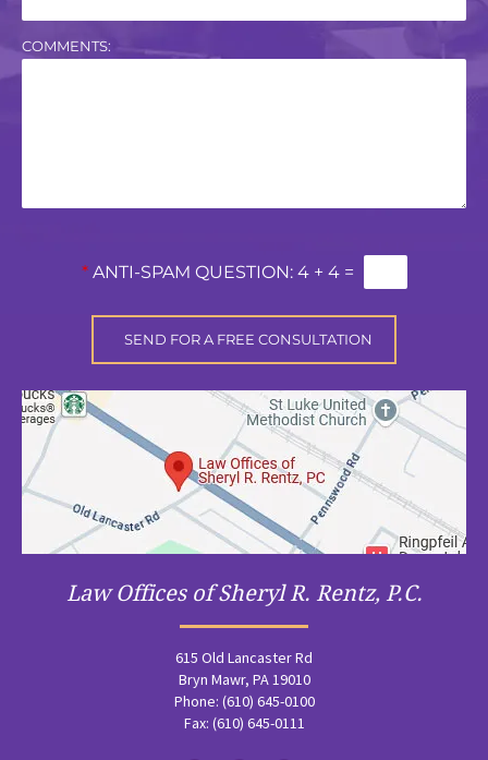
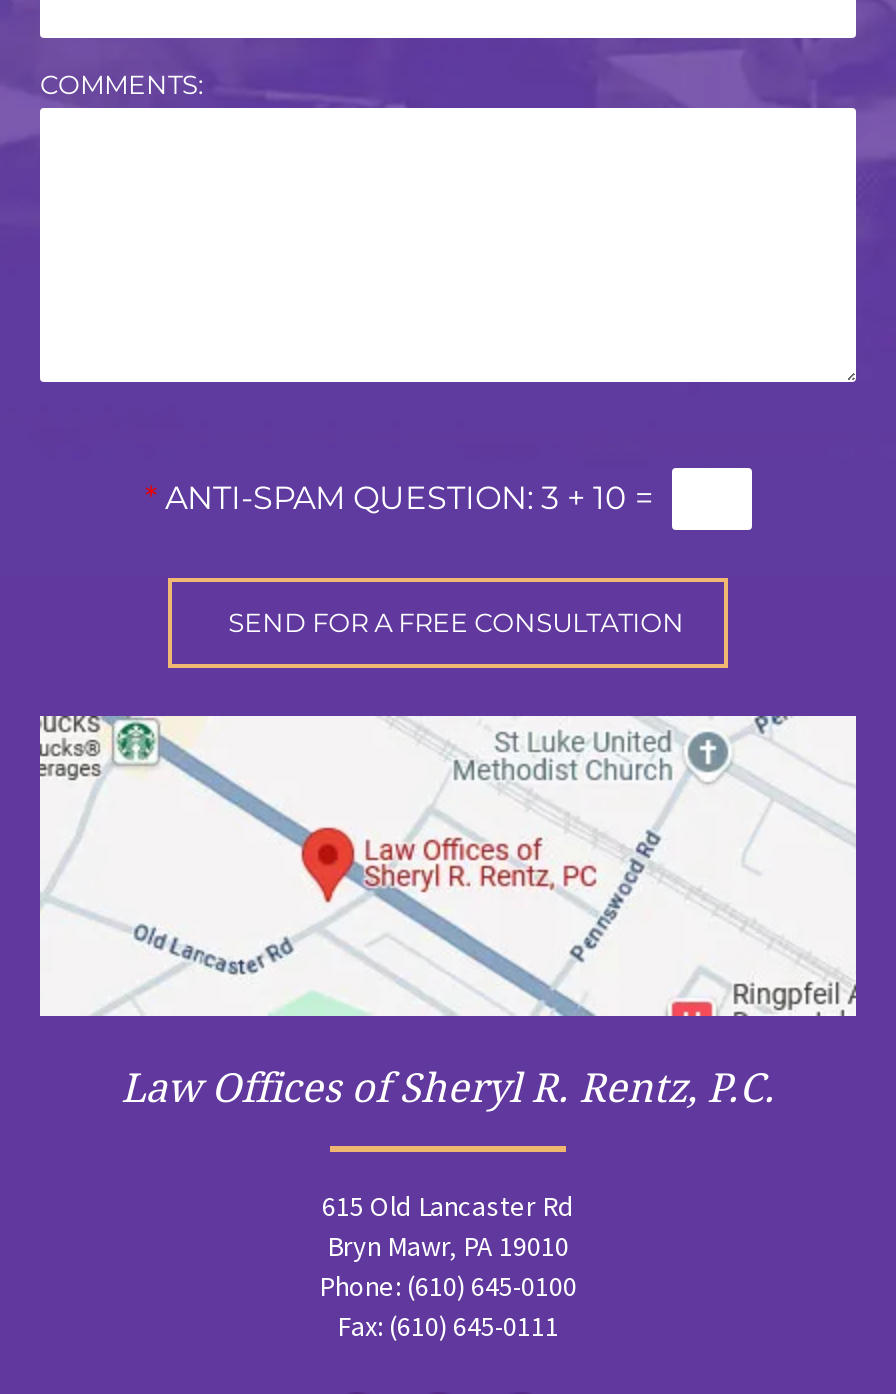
[81,261,358,282] * ANTI-SPAM QUESTION: 4 + 4 = -> [145,479,661,517] * ANTI-SPAM QUESTION: 3 + 10 =

